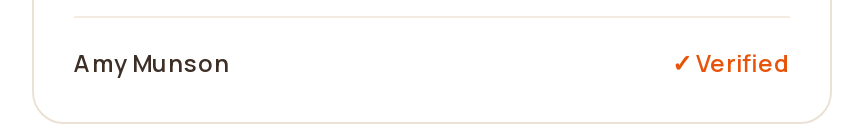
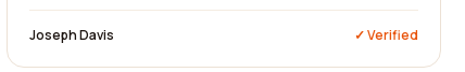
[74,46,230,80] Amy Munson -> [29,26,114,44] Joseph Davis

